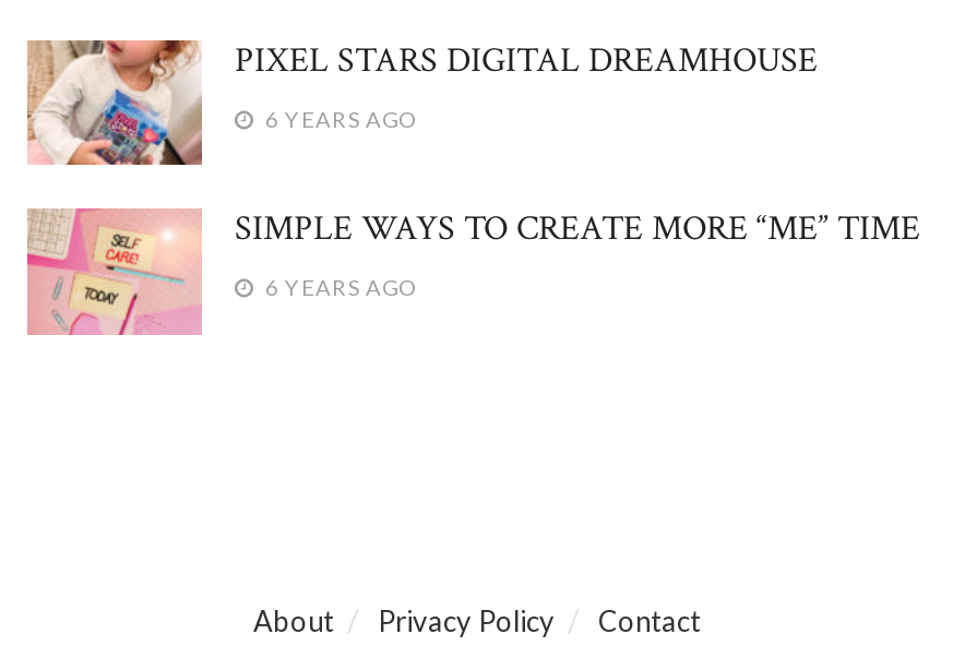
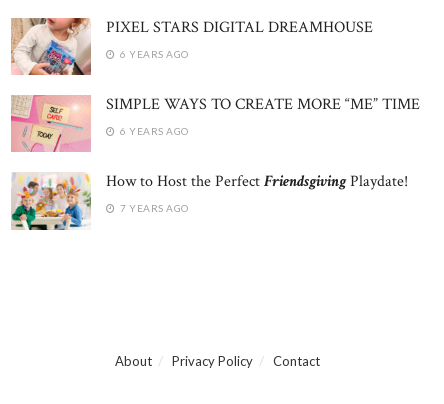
none -> [10,171,408,231] [image] | How to Host the Perfect Friendsgiving Playdate! | 7 YEARS AGO

